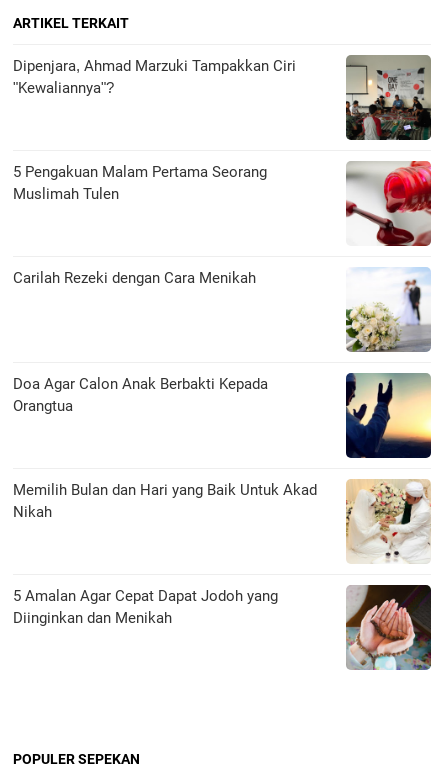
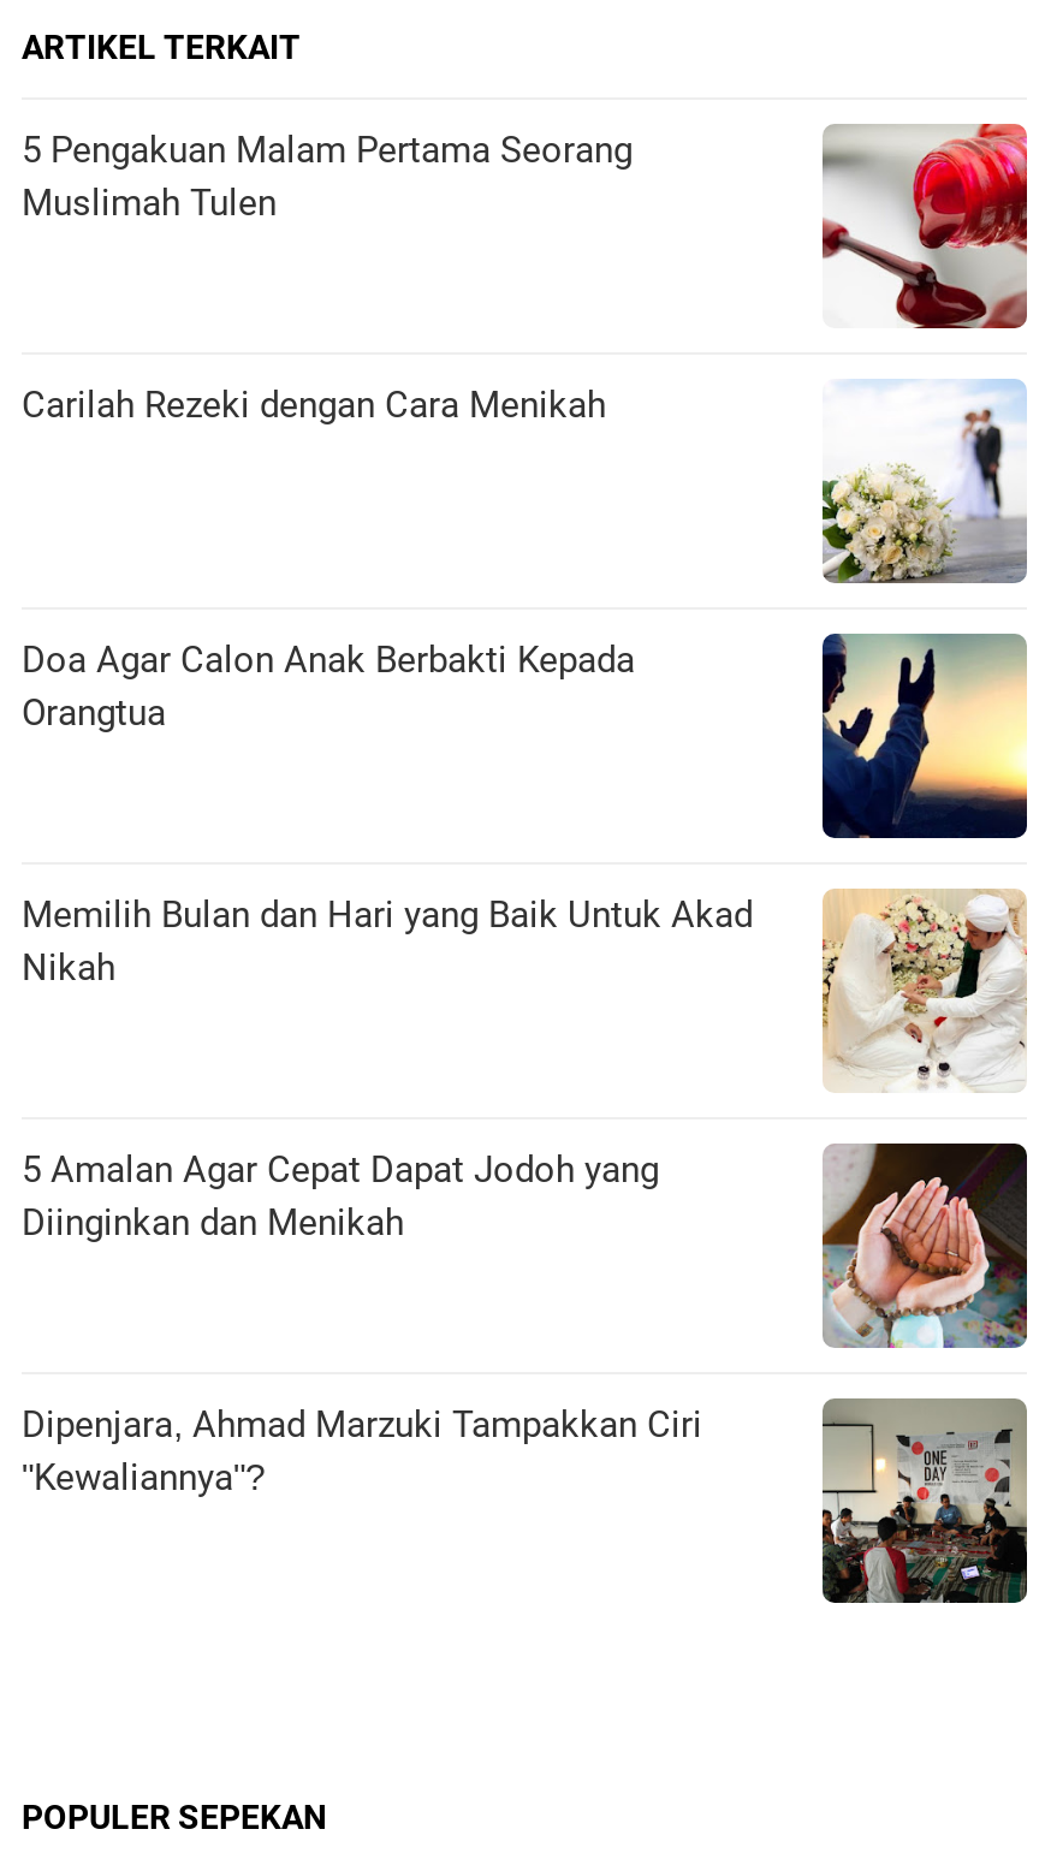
moved [13,57,296,97] -> [22,1405,702,1501]: Dipenjara, Ahmad Marzuki Tampakkan Ciri | "Kewaliannya"?
moved [345,55,432,141] -> [823,1400,1029,1604]: [image]
moved [13,159,433,627] -> [22,120,1032,1246]: [image] | 5 Pengakuan Malam Pertama Seorang | Muslimah Tulen | ... | 5 Amalan Agar Cepat Dapat Jodoh yang | Diinginkan dan Menikah
moved [344,584,433,671] -> [818,1142,1032,1352]: [image]

